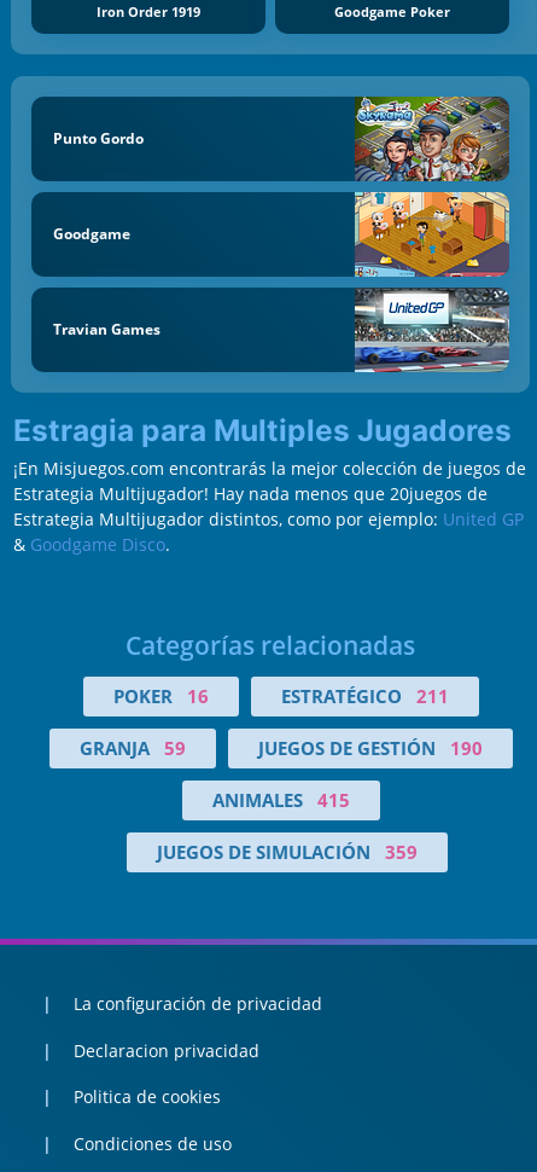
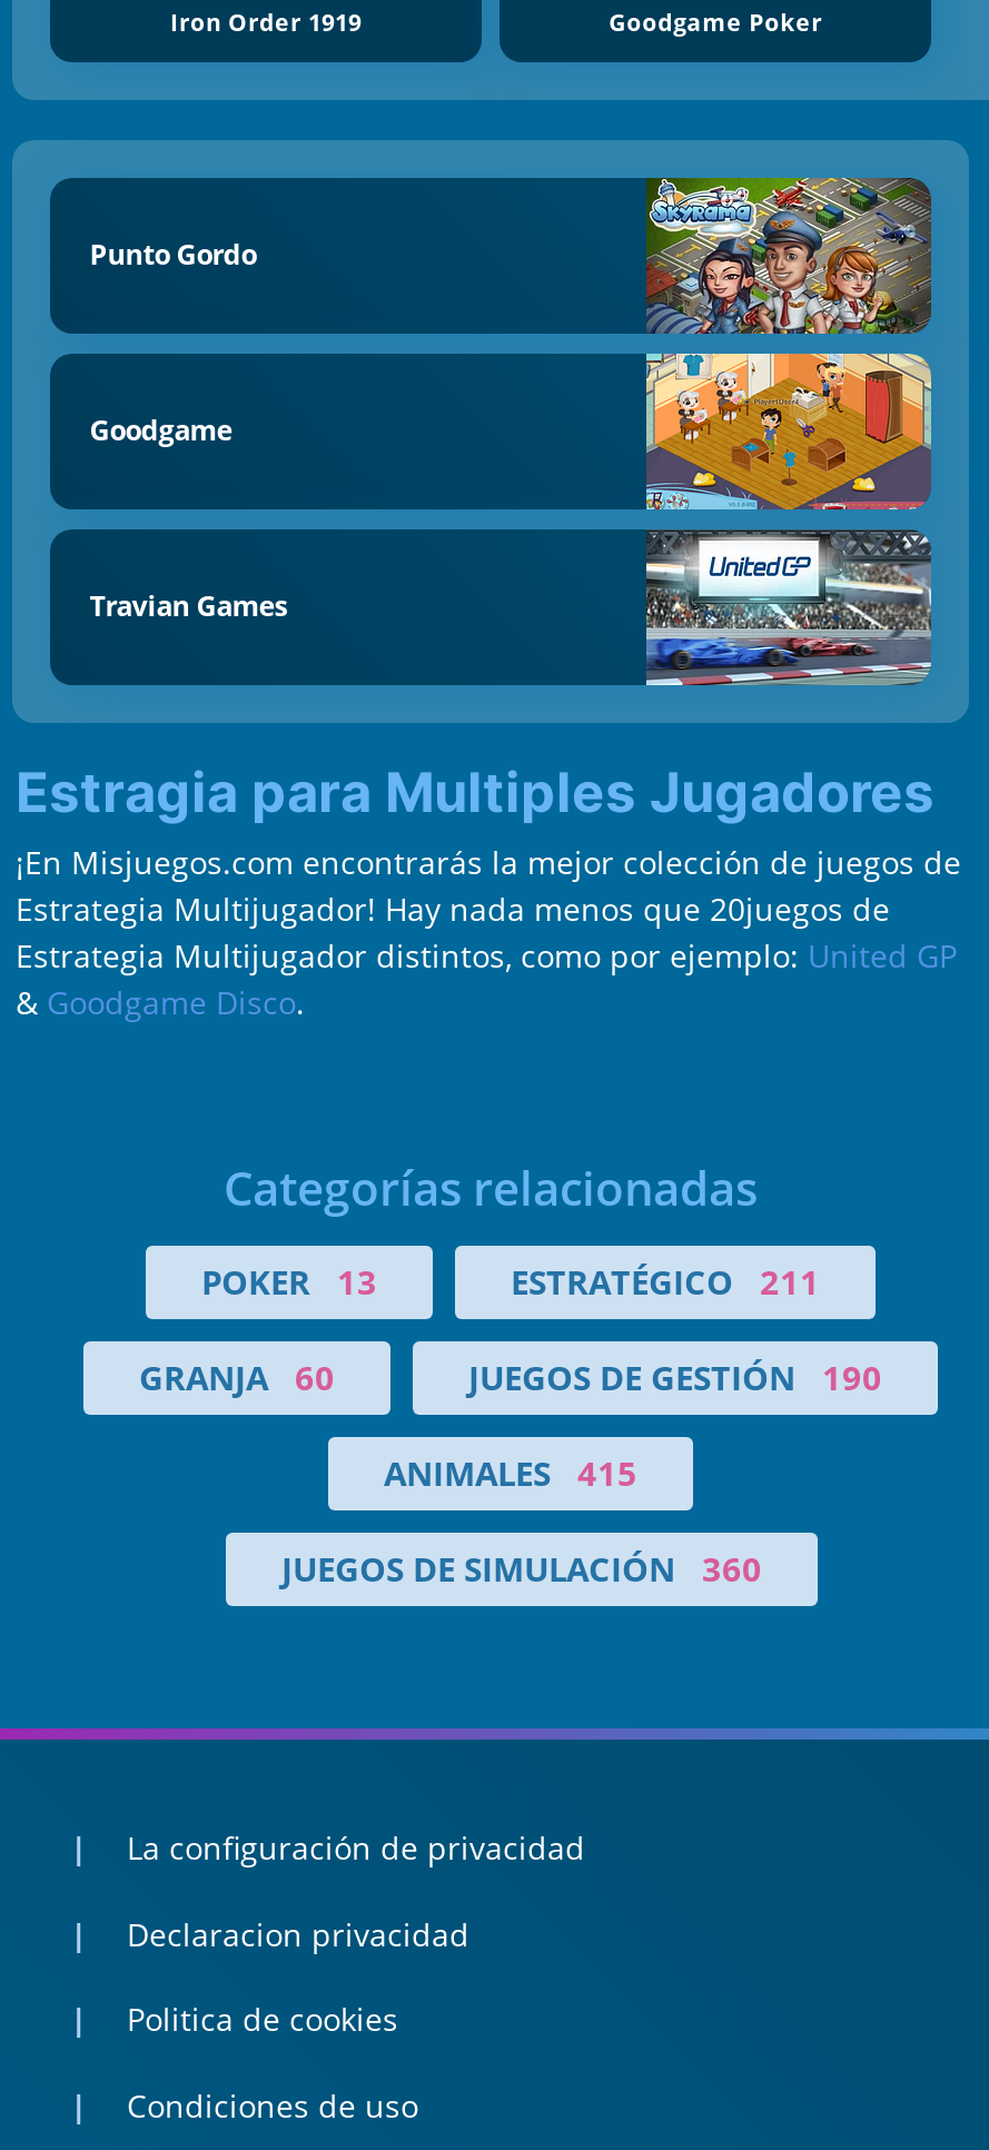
[113,684,209,709] POKER 16 -> [201,1260,377,1304] POKER 13
[80,736,186,760] GRANJA 59 -> [139,1356,335,1400] GRANJA 60
[157,840,418,864] JUEGOS DE SIMULACIÓN 359 -> [281,1547,762,1591] JUEGOS DE SIMULACIÓN 360

